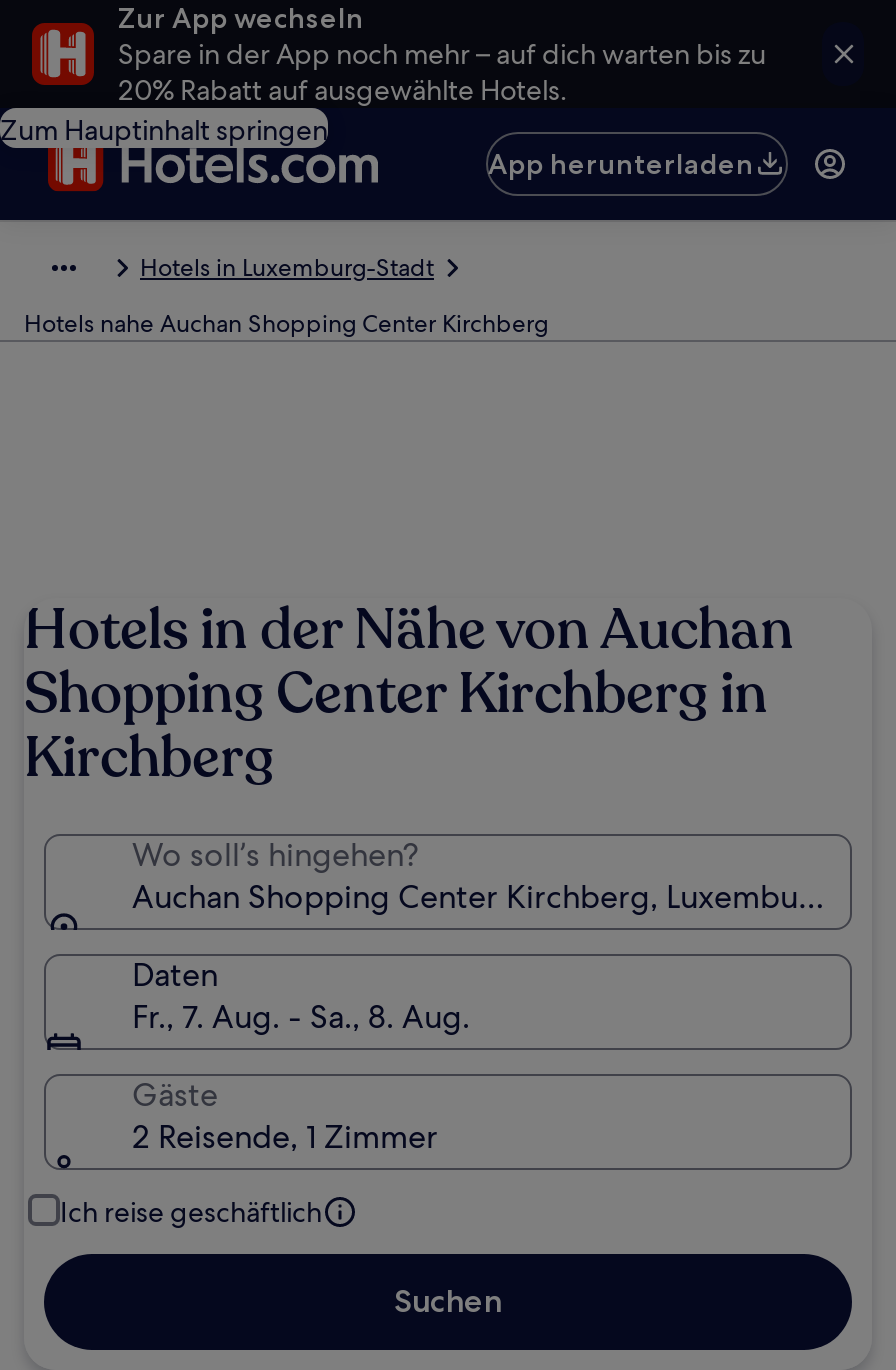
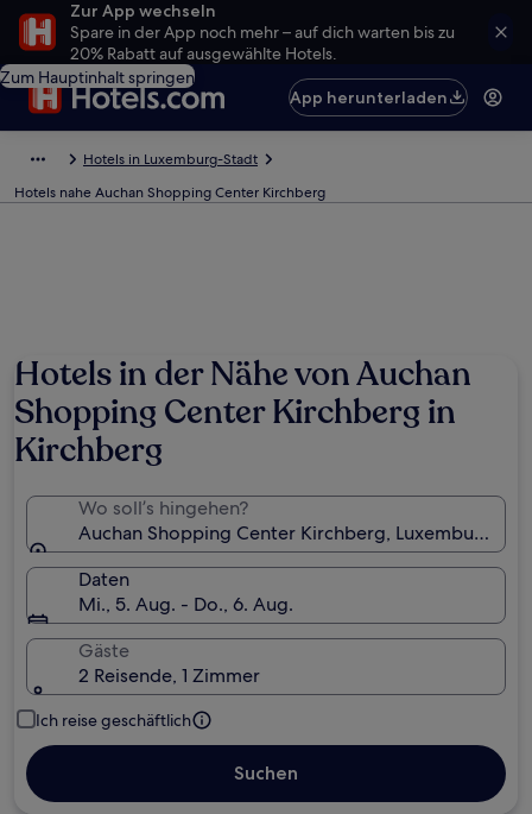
[132,996,470,1038] Fr., 7. Aug. - Sa., 8. Aug. -> [78,592,293,617] Mi., 5. Aug. - Do., 6. Aug.

